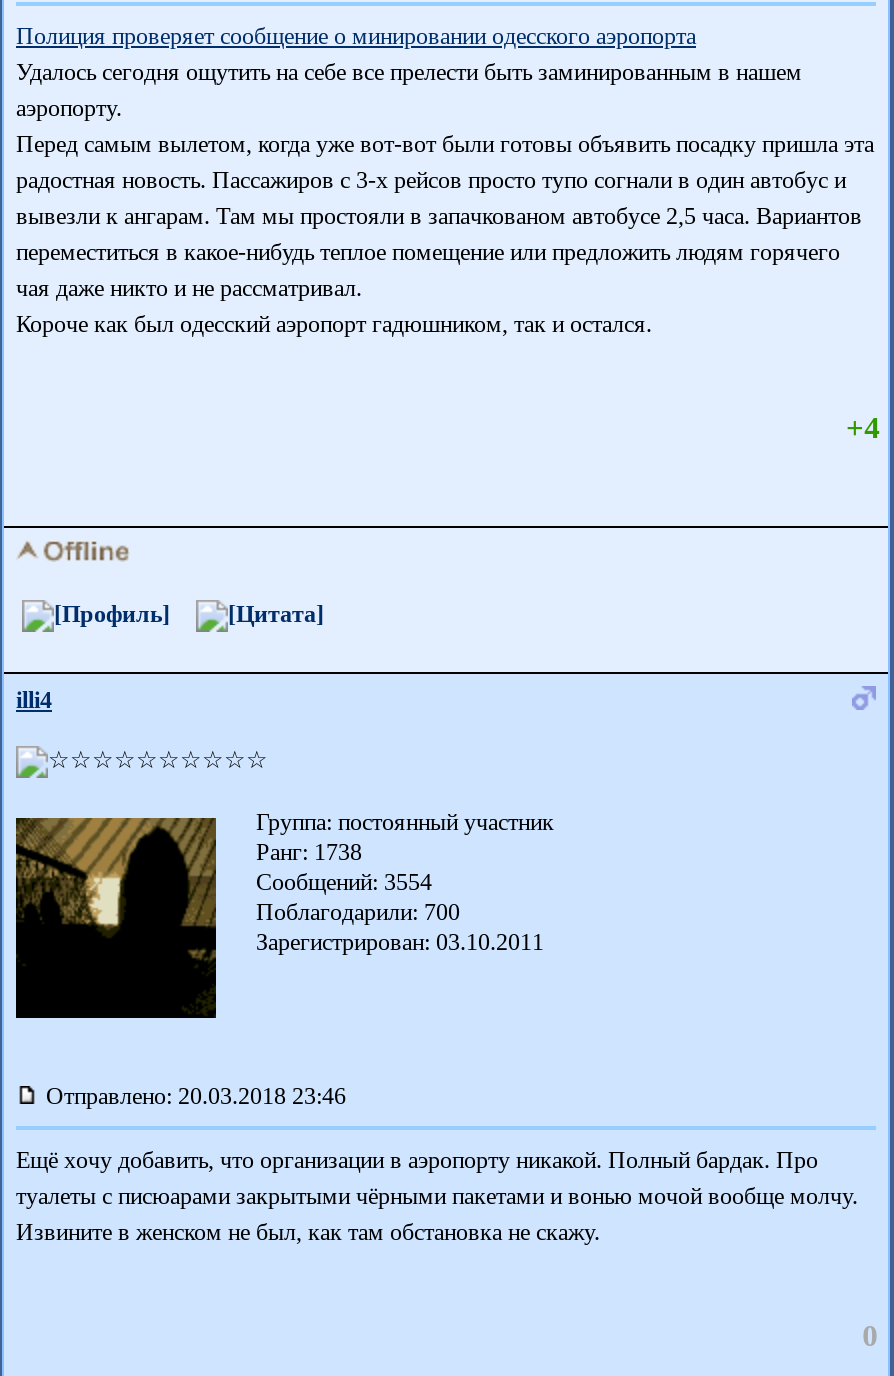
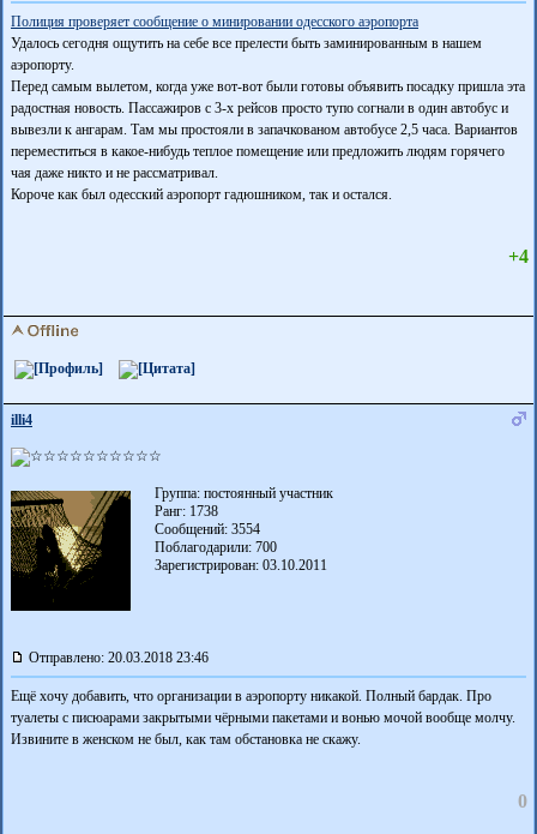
[16,820,216,960] [image] -> [11,491,131,577] [image]

